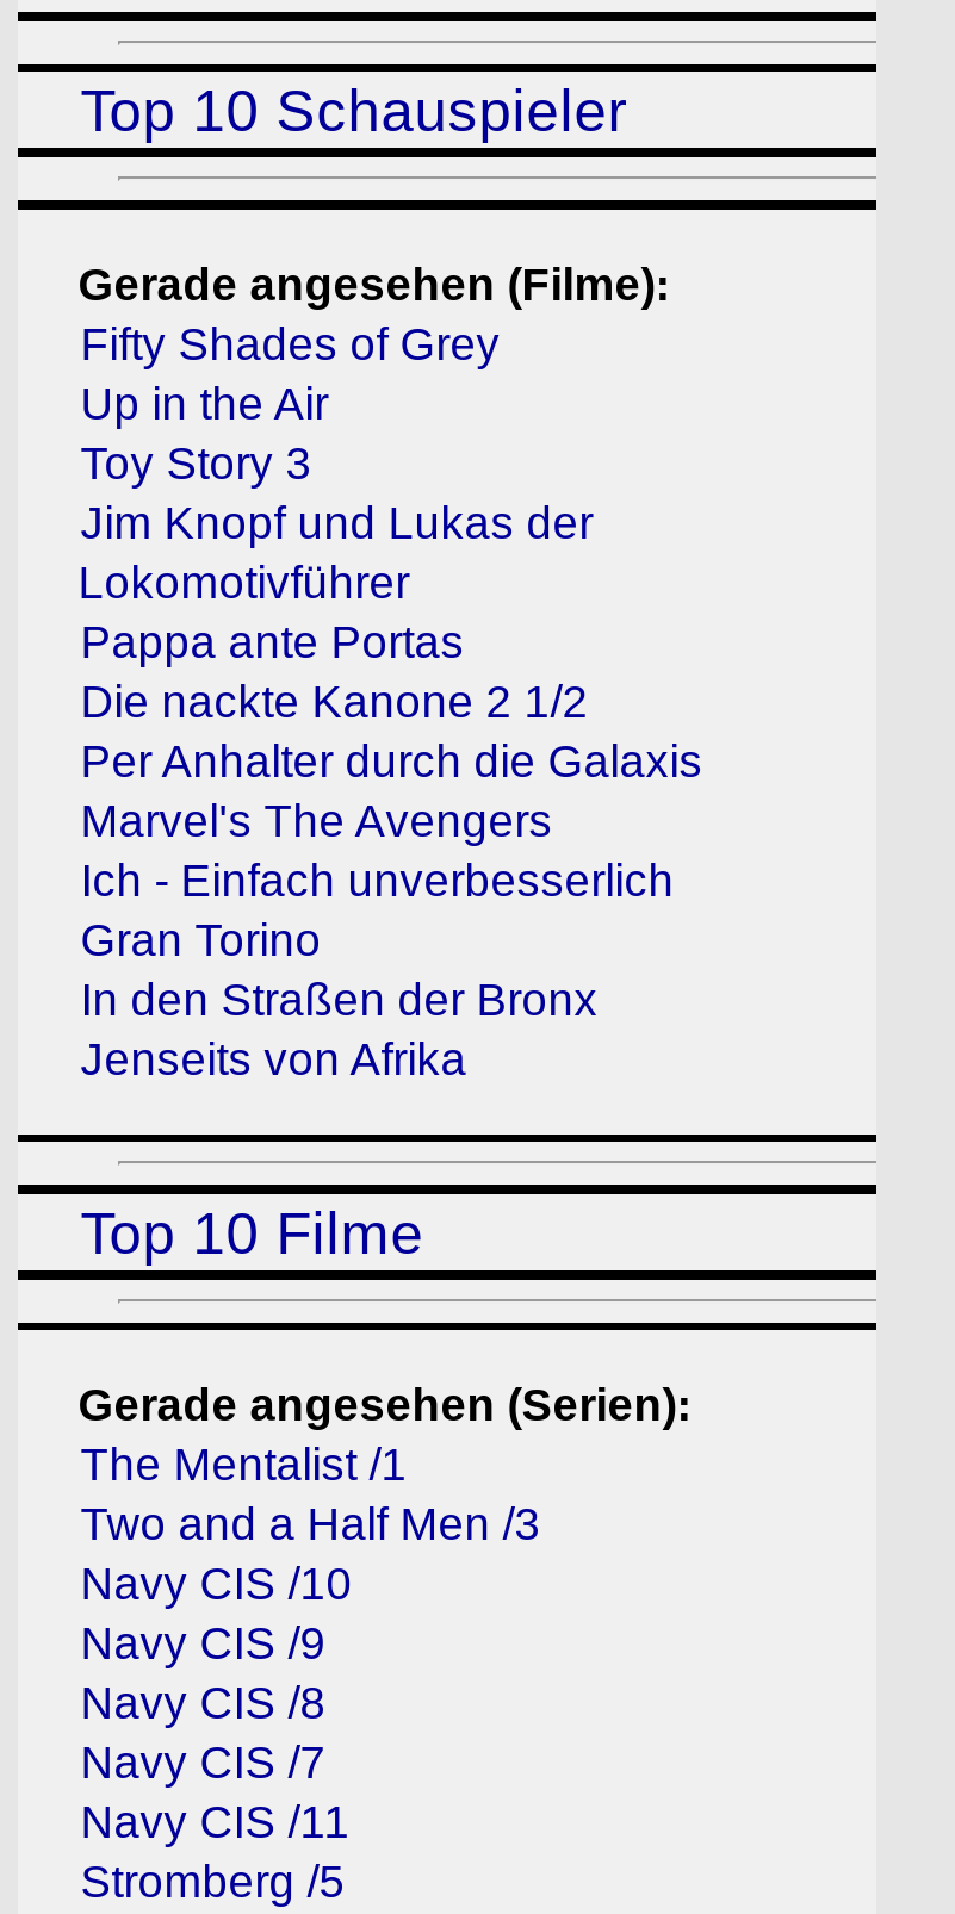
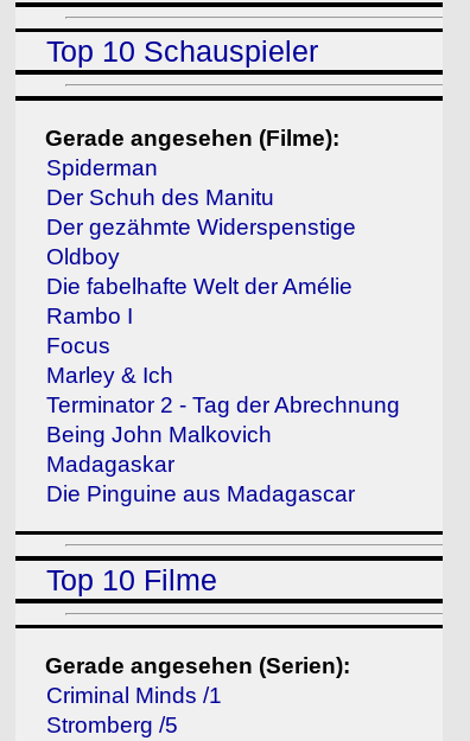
[78,319,703,1084] Fifty Shades of Grey | Up in the Air | Toy Story 3 | Jim Knopf und Lukas der | Lokomotivführer | Pappa ante Portas | Die nackte Kanone 2 1/2 | Per Anhalter durch die Galaxis | Marvel's The Avengers | Ich - Einfach unverbesserlich | Gran Torino | In den Straßen der Bronx | Jenseits von Afrika -> [47,155,400,506] Spiderman | Der Schuh des Manitu | Der gezähmte Widerspenstige | Oldboy | Die fabelhafte Welt der Amélie | Rambo I | Focus | Marley & Ich | Terminator 2 - Tag der Abrechnung | Being John Malkovich | Madagaskar | Die Pinguine aus Madagascar
[80,1441,541,1848] The Mentalist /1 | Two and a Half Men /3 | Navy CIS /10 | Navy CIS /9 | Navy CIS /8 | Navy CIS /7 | Navy CIS /11 -> [47,683,222,708] Criminal Minds /1

